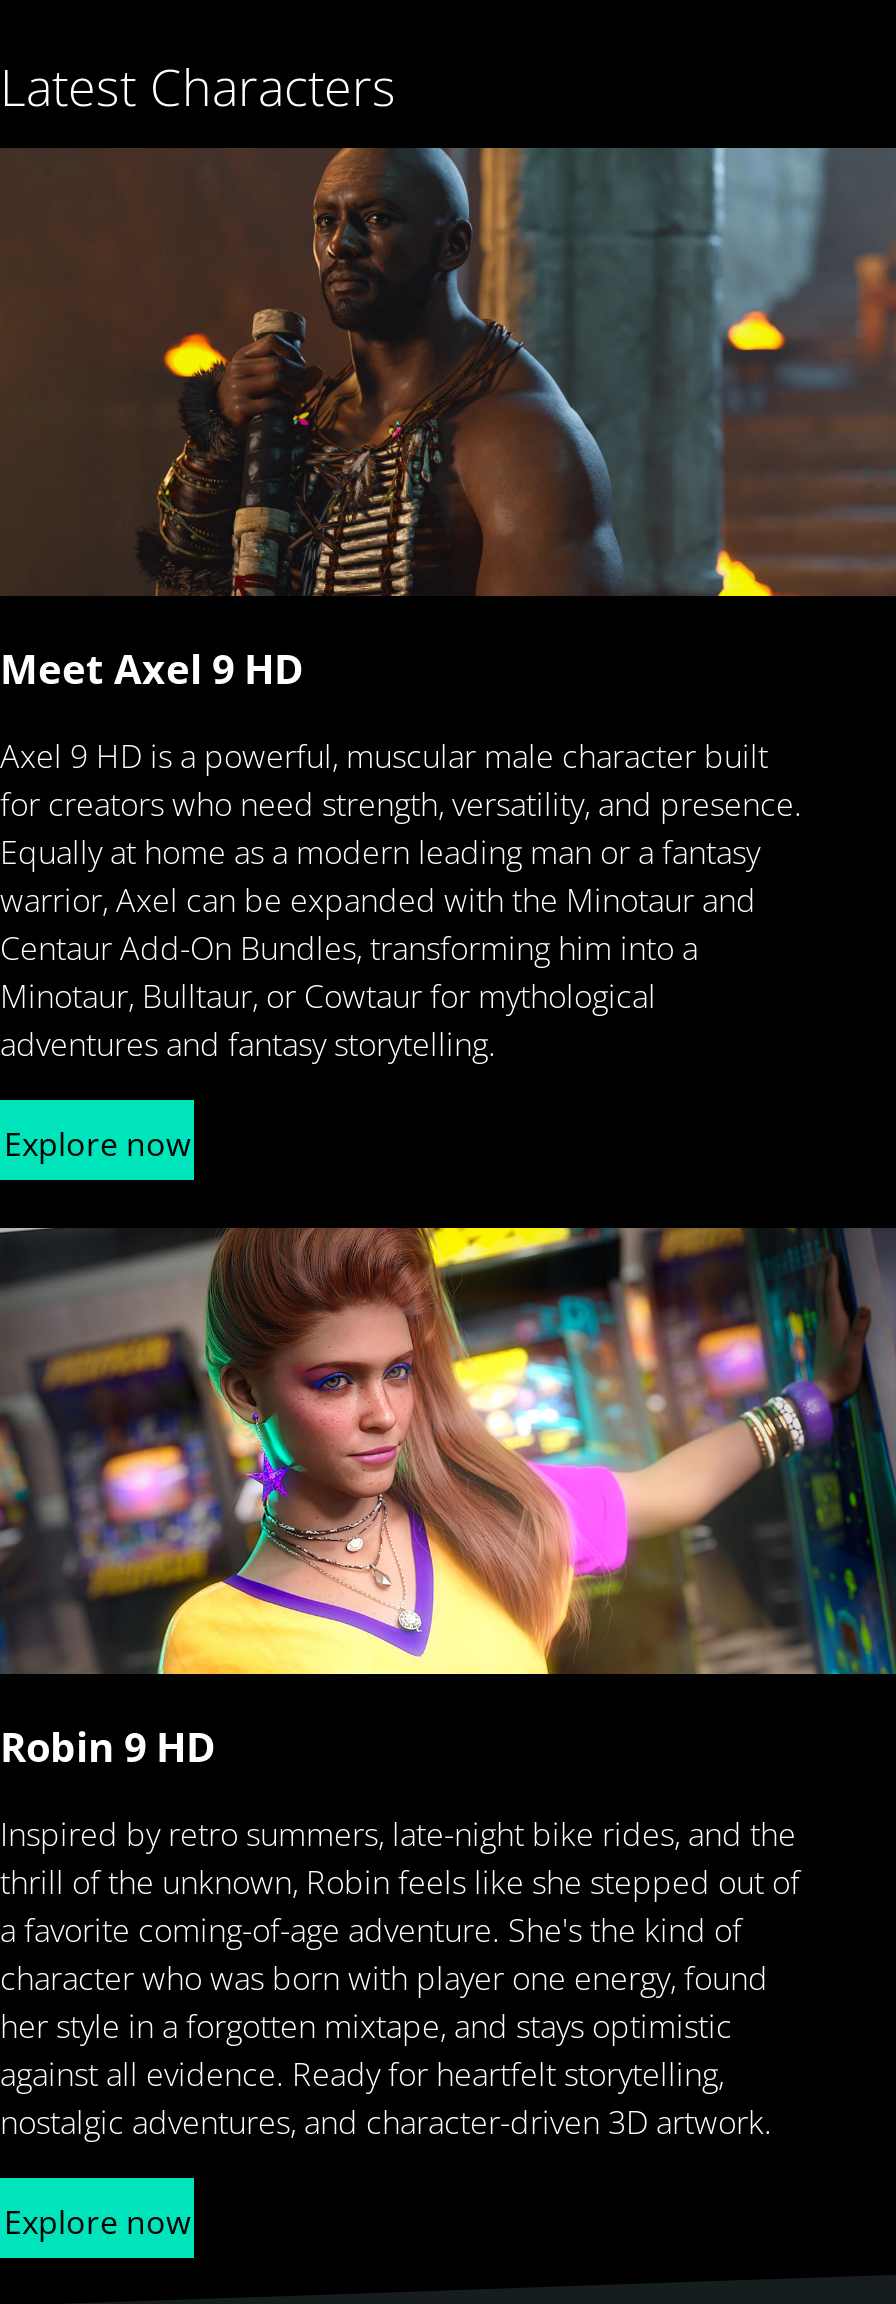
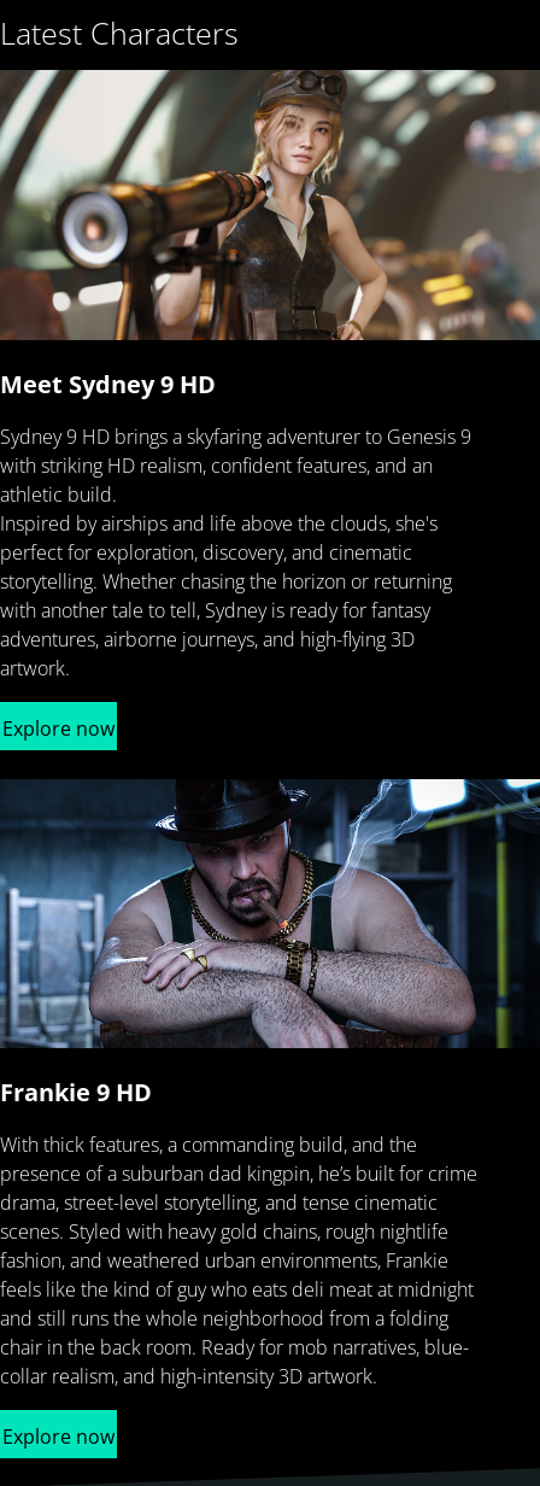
[0,148,890,695] [image] | Meet Axel 9 HD -> [0,69,536,400] [image] | Meet Sydney 9 HD
[0,733,802,1065] Axel 9 HD is a powerful, muscular male character built | for creators who need strength, versatility, and presence. | Equally at home as a modern leading man or a fantasy | warrior, Axel can be expanded with the Minotaur and | Centaur Add-On Bundles, transforming him into a | Minotaur, Bulltaur, or Cowtaur for mythological | adventures and fantasy storytelling. -> [0,423,471,681] Sydney 9 HD brings a skyfaring adventurer to Genesis 9 | with striking HD realism, confident features, and an | athletic build. | Inspired by airships and life above the clouds, she's | perfect for exploration, discovery, and cinematic | storytelling. Whether chasing the horizon or returning | with another tale to tell, Sydney is ready for fantasy | adventures, airborne journeys, and high-flying 3D | artwork.
[0,1226,890,1775] [image] | Robin 9 HD -> [0,778,536,1109] [image] | Frankie 9 HD
[0,1813,800,2145] Inspired by retro summers, late-night bike rides, and the | thrill of the unknown, Robin feels like she stepped out of | a favorite coming-of-age adventure. She's the kind of | character who was born with player one energy, found | her style in a forgotten mixtape, and stays optimistic | against all evidence. Ready for heartfelt storytelling, | nostalgic adventures, and character-driven 3D artwork. -> [0,1132,477,1390] With thick features, a commanding build, and the | presence of a suburban dad kingpin, he’s built for crime | drama, street-level storytelling, and tense cinematic | scenes. Styled with heavy gold chains, rough nightlife | fashion, and weathered urban environments, Frankie | feels like the kind of guy who eats deli meat at midnight | and still runs the whole neighborhood from a folding | chair in the back room. Ready for mob narratives, blue- | collar realism, and high-intensity 3D artwork.

